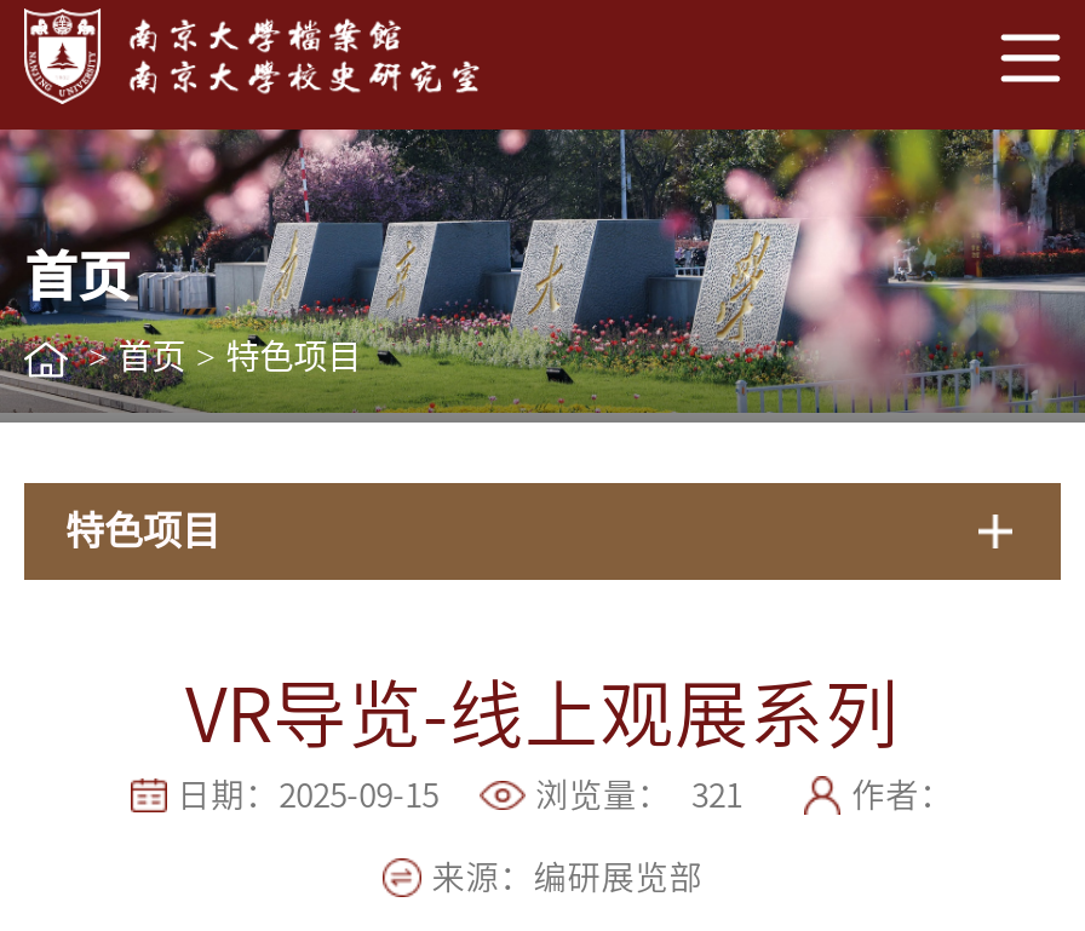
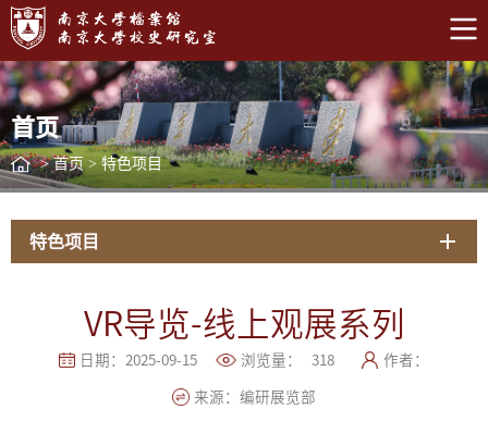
[535,778,742,812] 浏览量： 321 -> [241,352,334,368] 浏览量： 318

